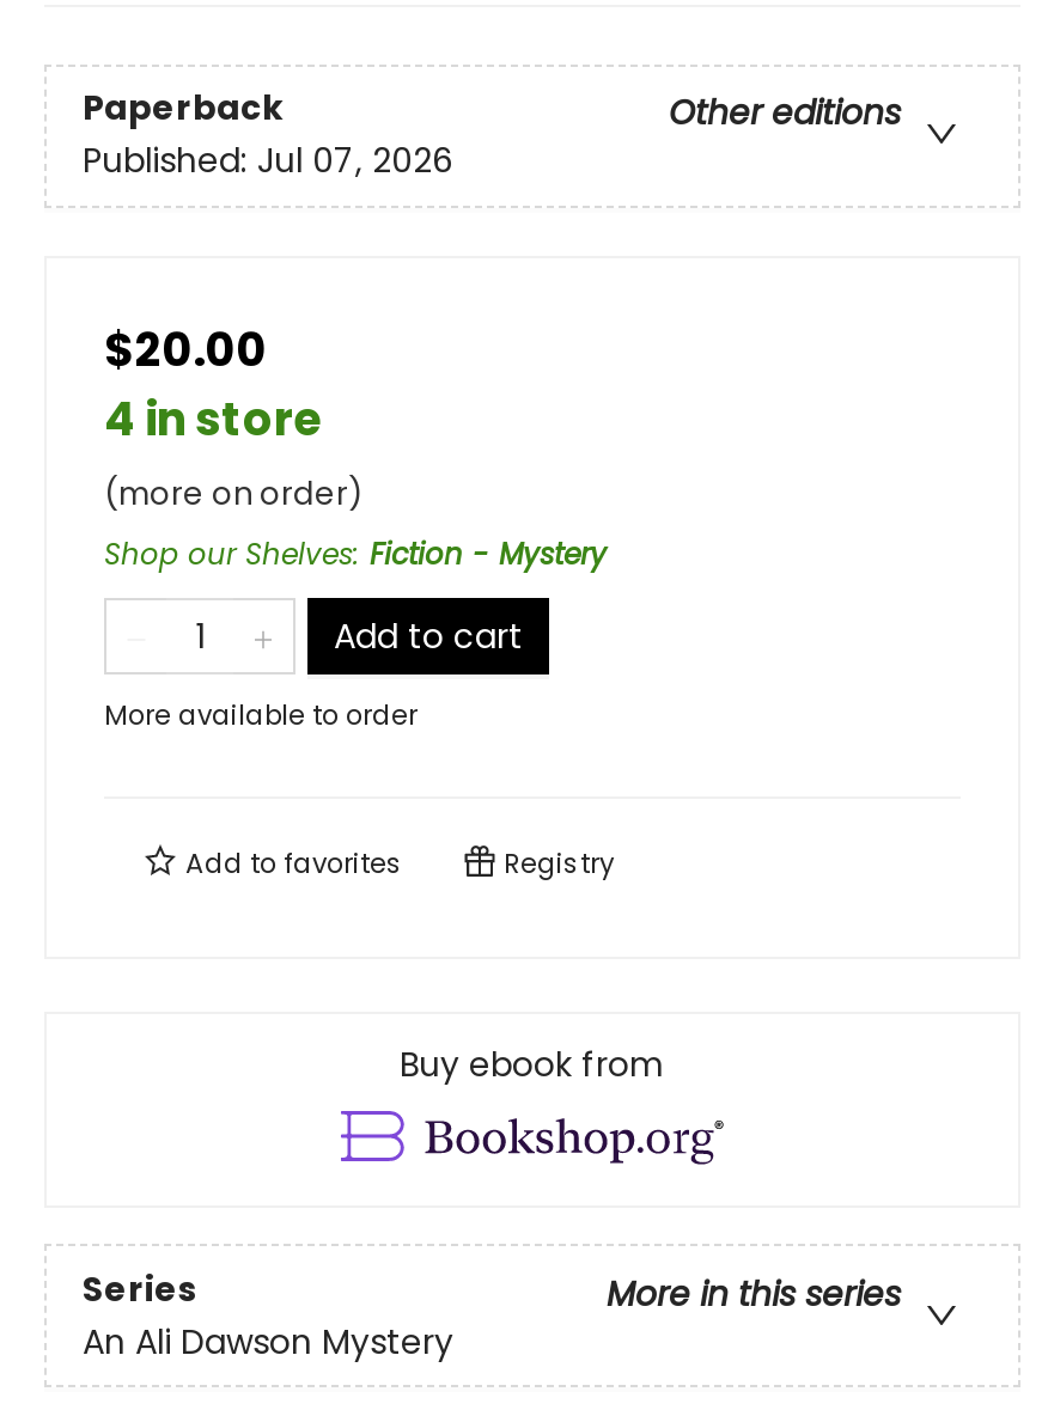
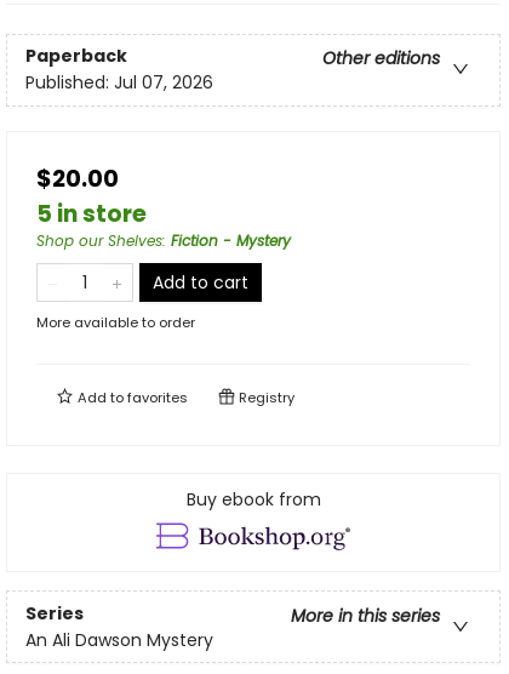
[104,388,362,517] 4 in store | (more on order) -> [36,198,147,230] 5 in store

